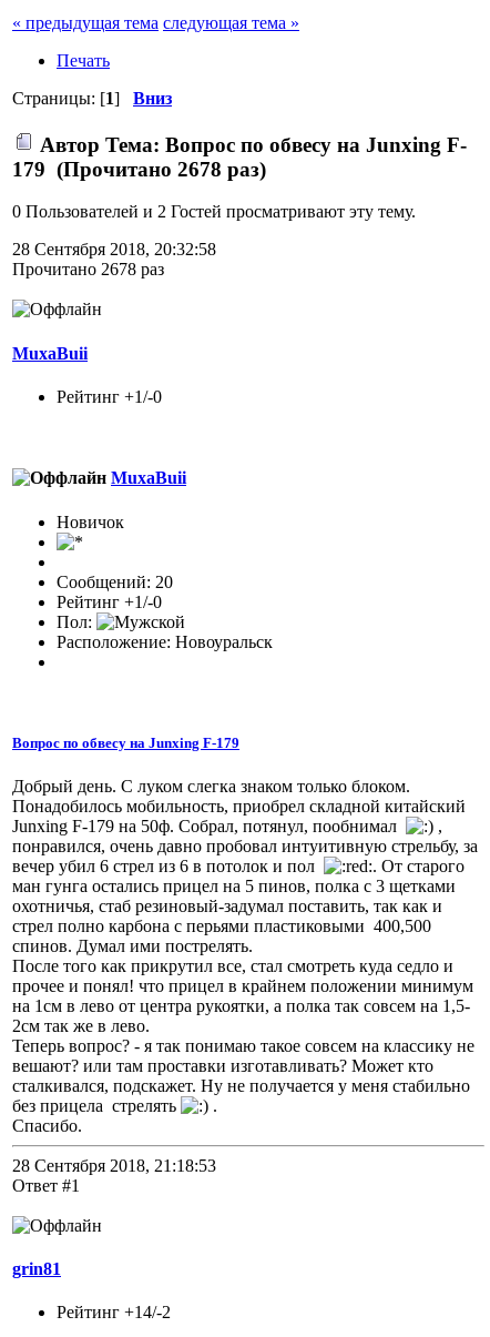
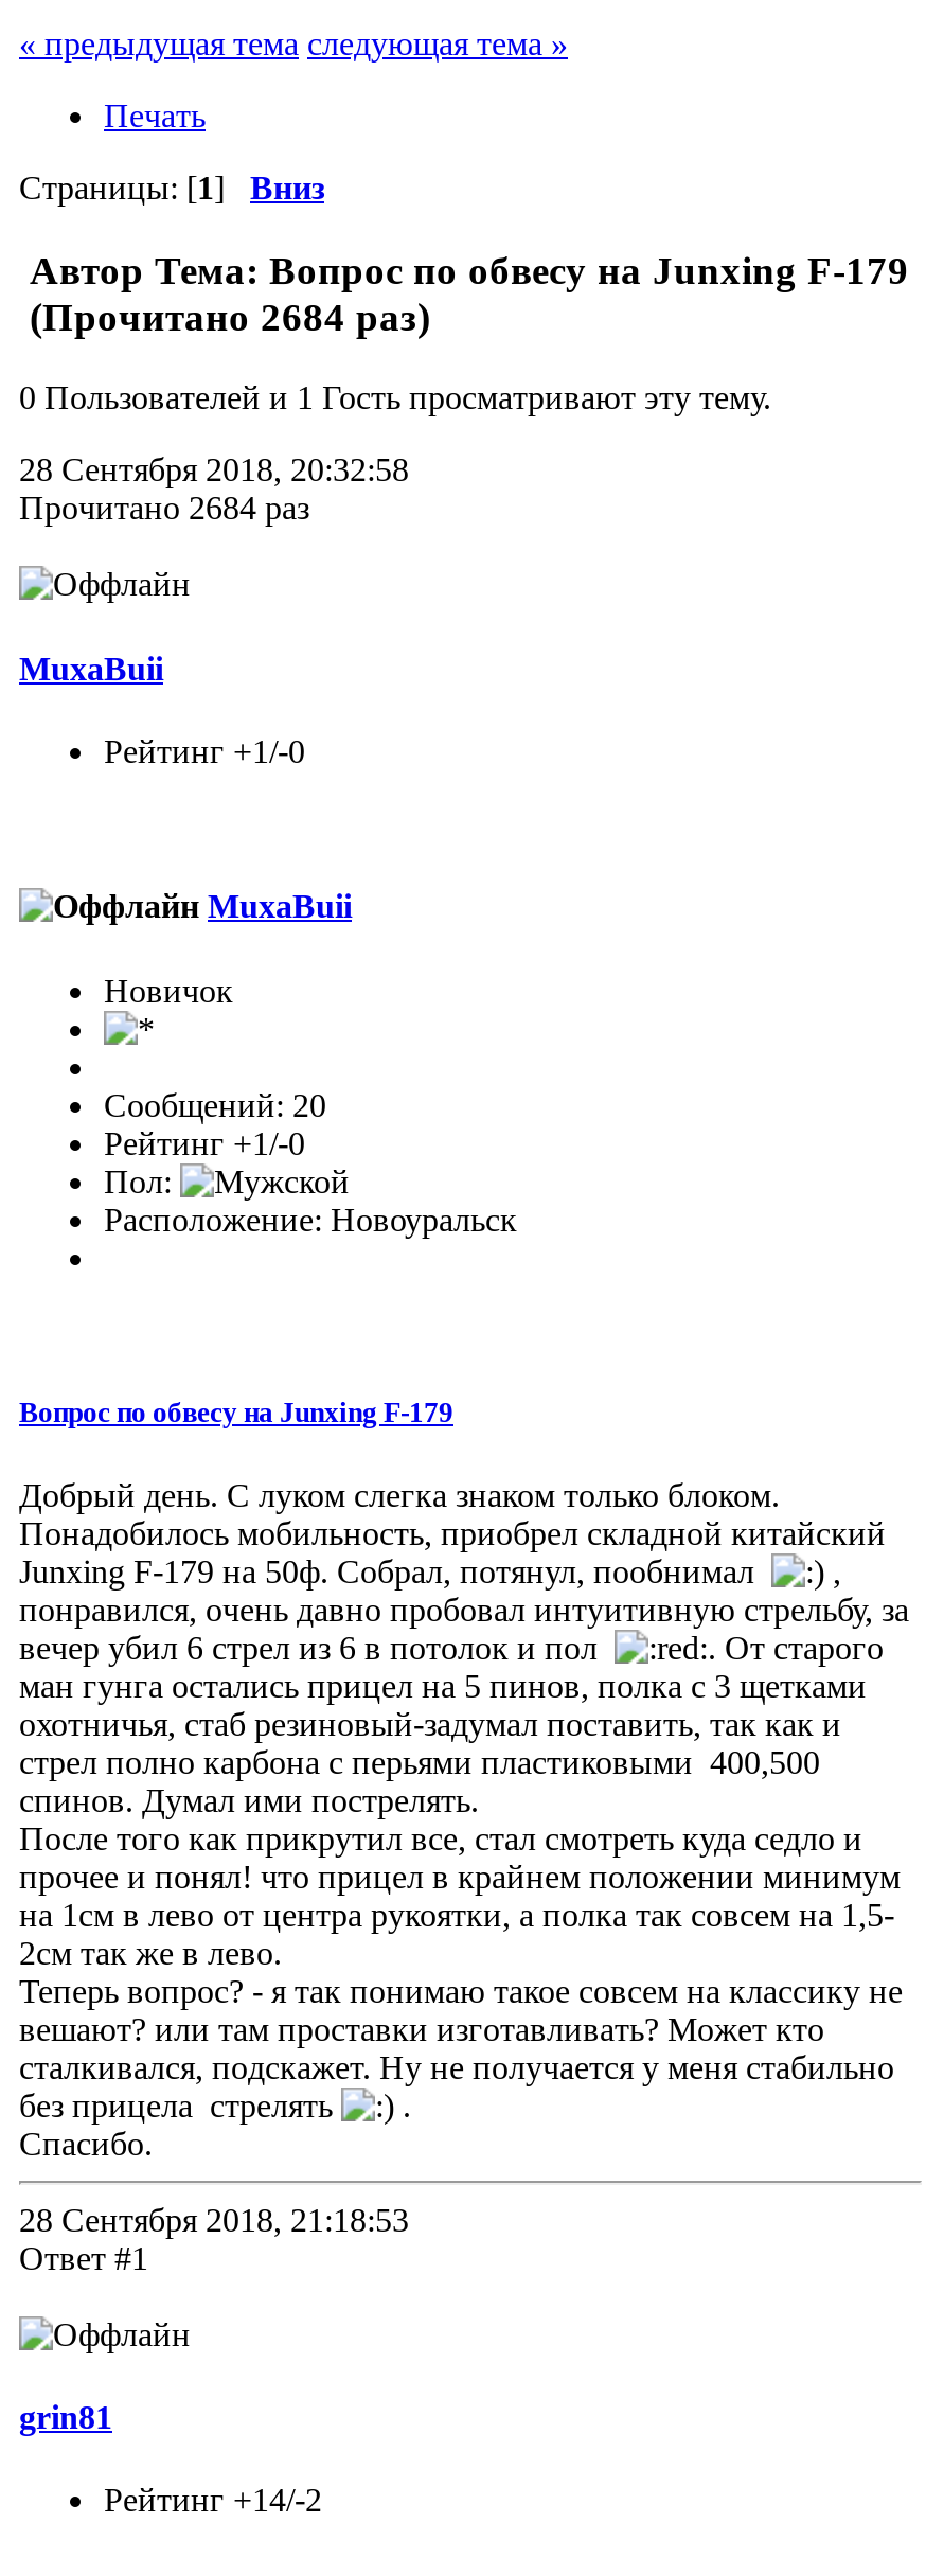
[12,133,467,181] Автор Тема: Вопрос по обвесу на Junxing F- | 179 (Прочитано 2678 раз) -> [19,247,909,338] Автор Тема: Вопрос по обвесу на Junxing F-179 | (Прочитано 2684 раз)
[12,202,416,221] 0 Пользователей и 2 Гостей просматривают эту тему. -> [19,380,771,416] 0 Пользователей и 1 Гость просматривают эту тему.
[12,260,164,279] Прочитано 2678 раз -> [19,490,309,526] Прочитано 2684 раз

